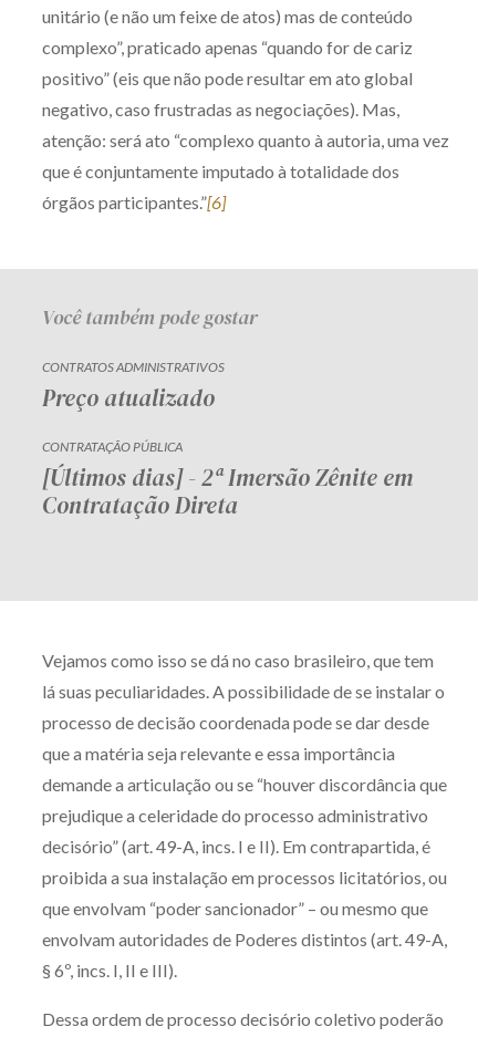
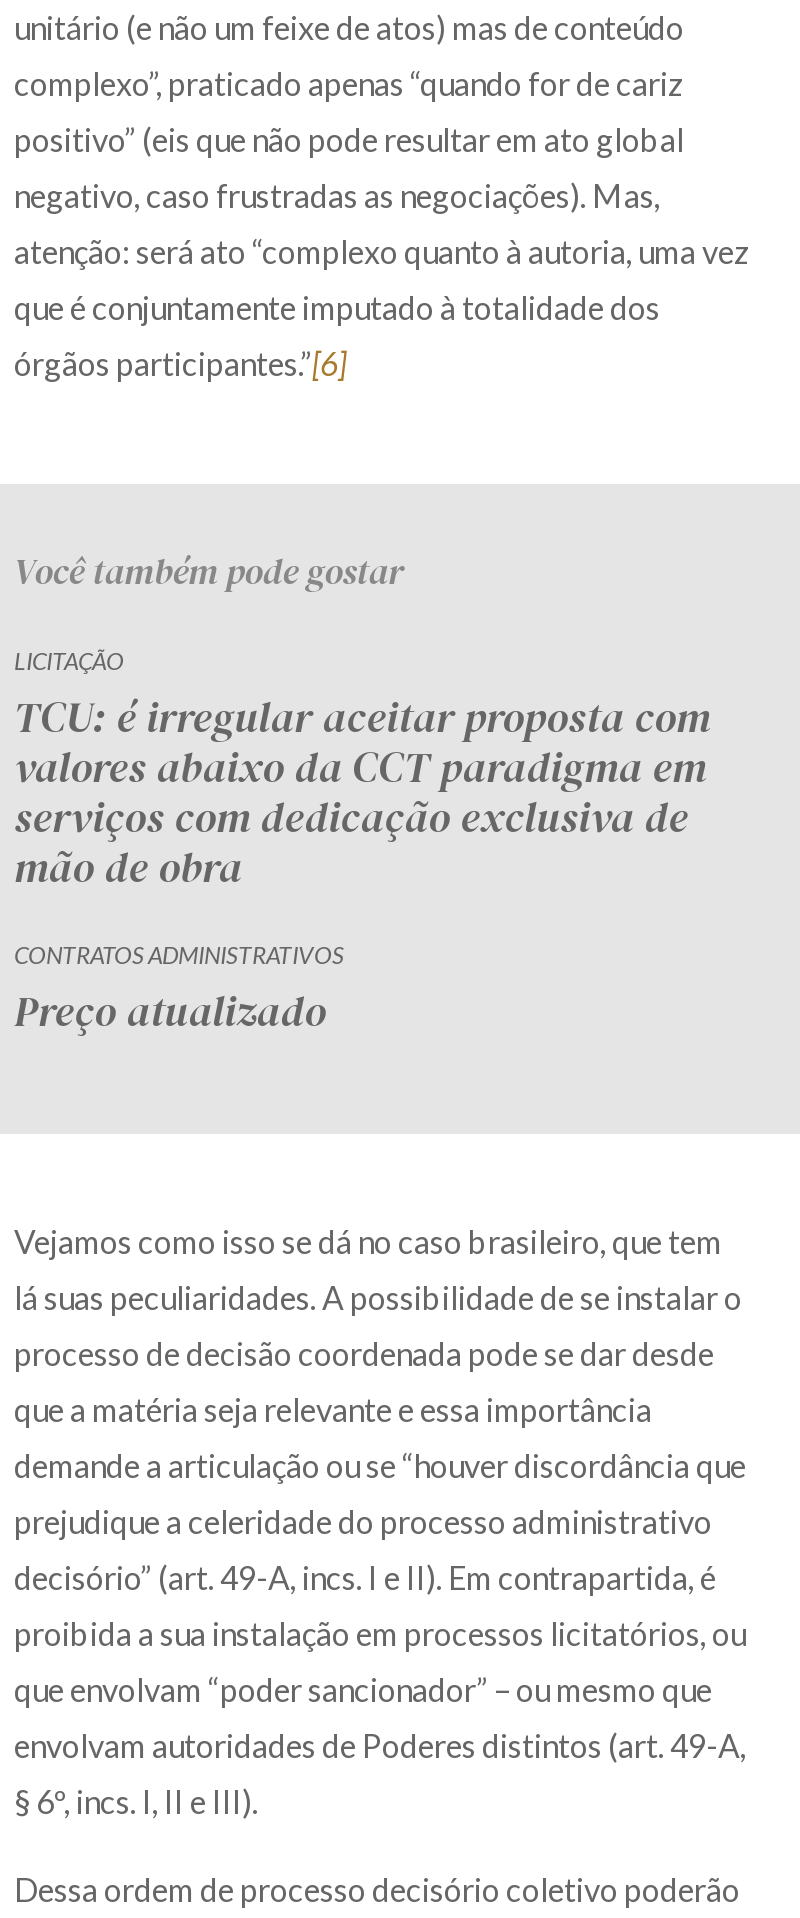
none -> [14,647,710,897] LICITAÇÃO | TCU: é irregular aceitar proposta com | valores abaixo da CCT paradigma em | serviços com dedicação exclusiva de | mão de obra
moved [42,359,225,414] -> [14,941,344,1041]: CONTRATOS ADMINISTRATIVOS | Preço atualizado
[42,439,413,522] CONTRATAÇÃO PÚBLICA | [Últimos dias] - 2ª Imersão Zênite em | Contratação Direta -> none

